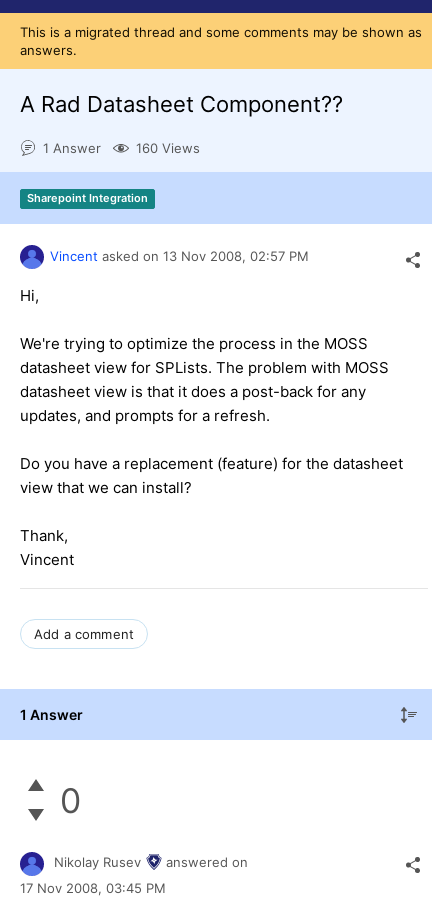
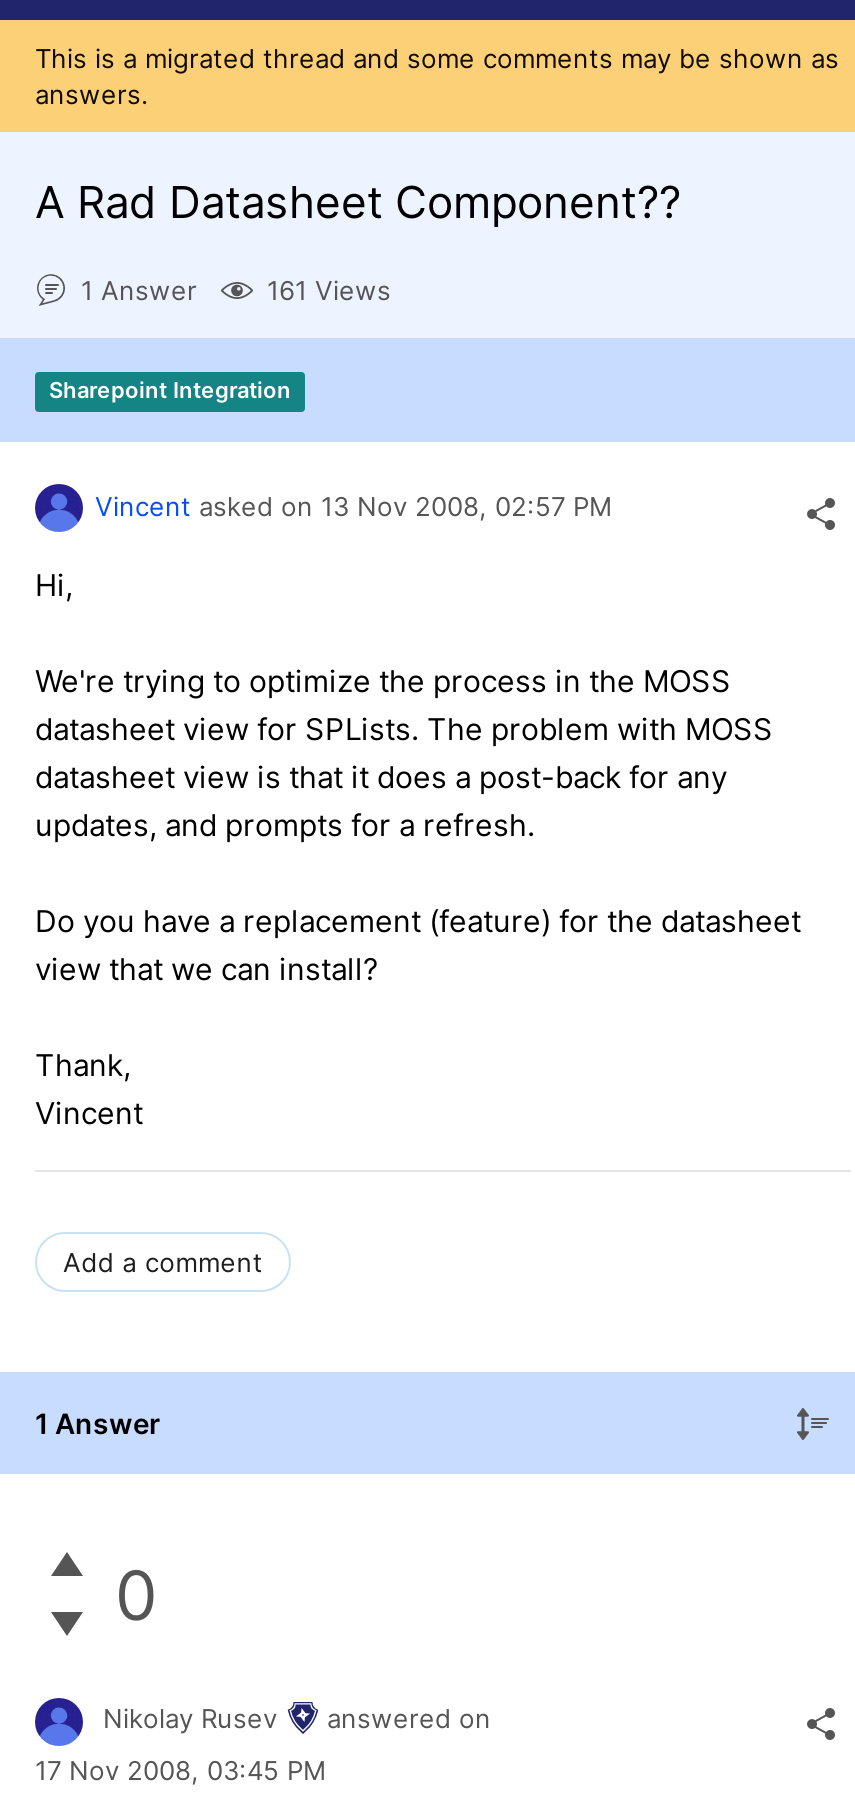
[136,140,200,156] 160 Views -> [267,275,391,307] 161 Views

